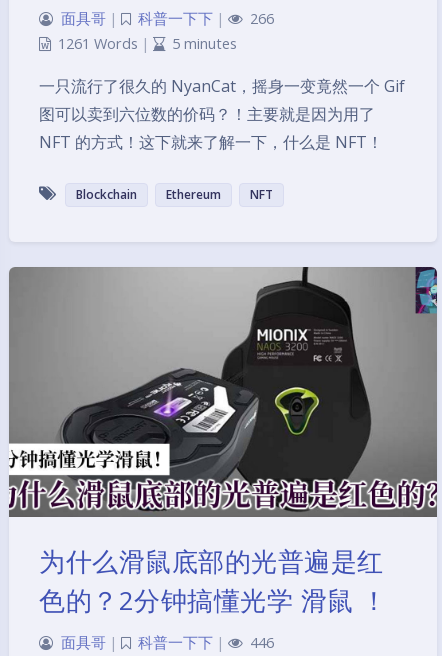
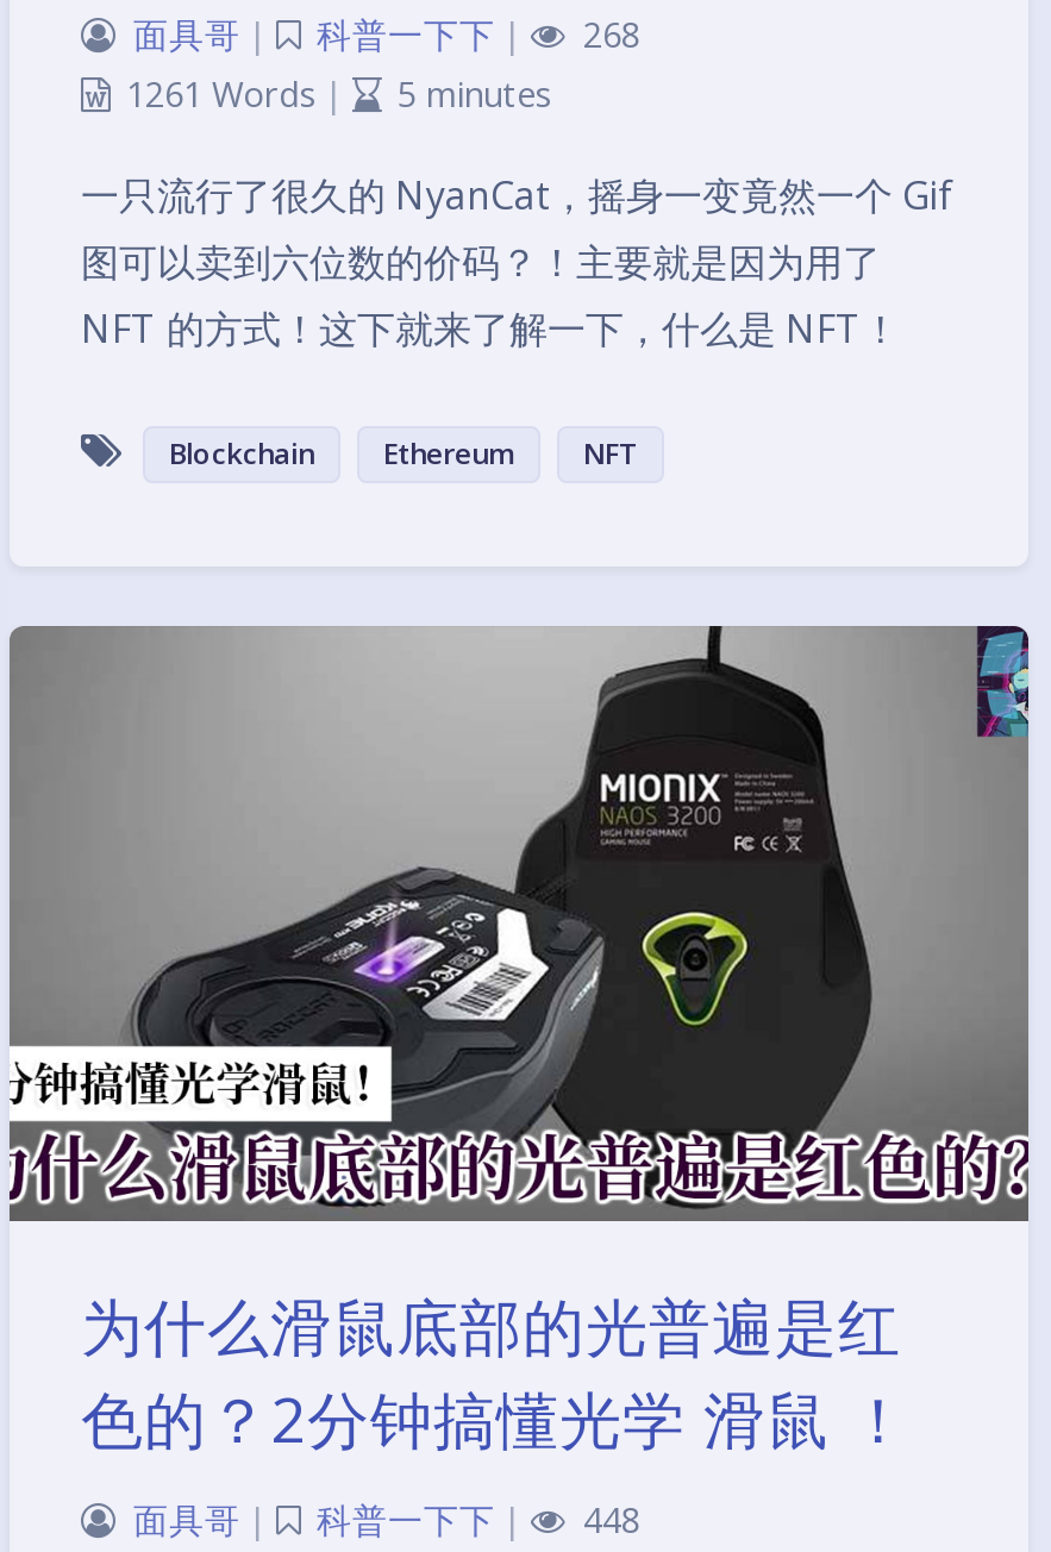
[246,9,274,28] 266 -> [574,12,640,57] 268
[246,633,274,652] 446 -> [574,1497,640,1542] 448

